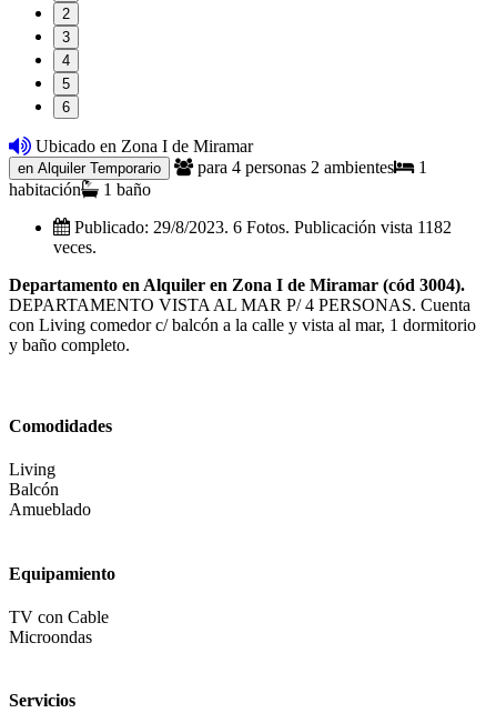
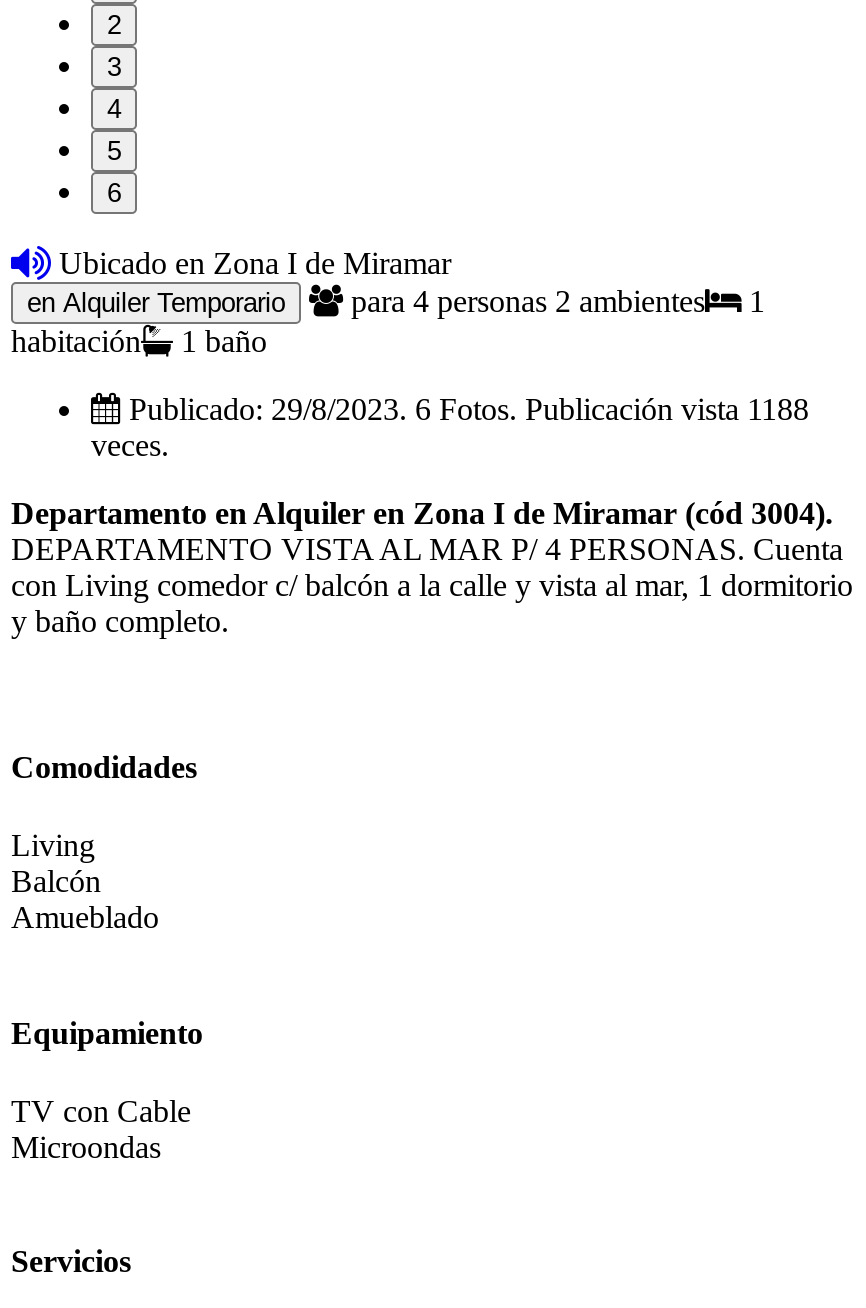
[70,218,452,236] Publicado: 29/8/2023. 6 Fotos. Publicación vista 1182 -> [121,392,809,426] Publicado: 29/8/2023. 6 Fotos. Publicación vista 1188

